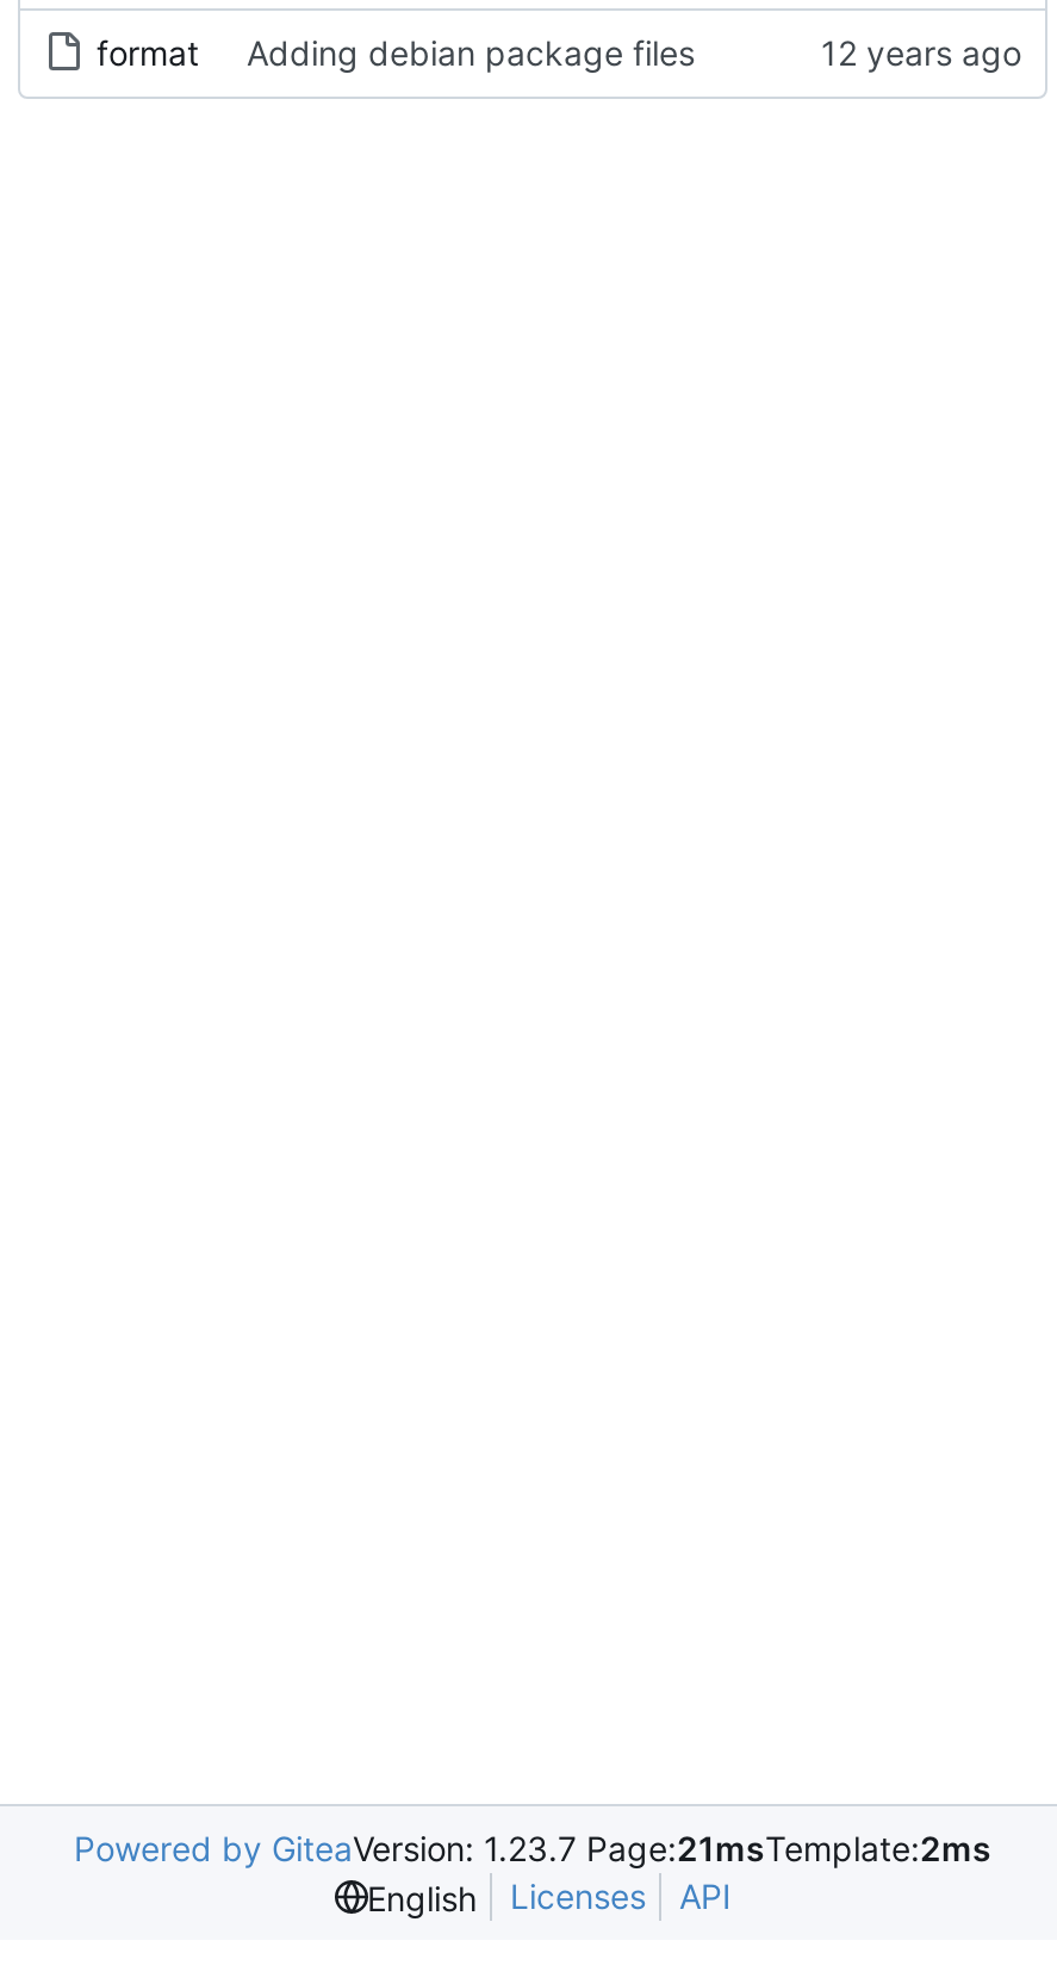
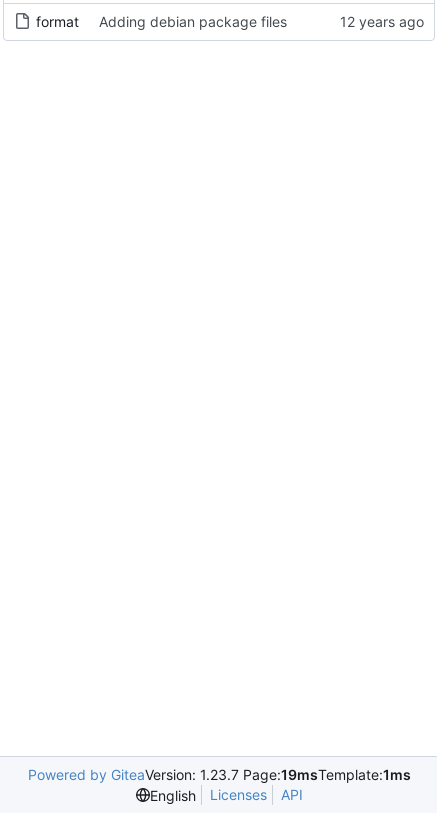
[74,1828,991,1868] Powered by GiteaVersion: 1.23.7 Page:21msTemplate:2ms -> [27,766,410,783] Powered by GiteaVersion: 1.23.7 Page:19msTemplate:1ms

